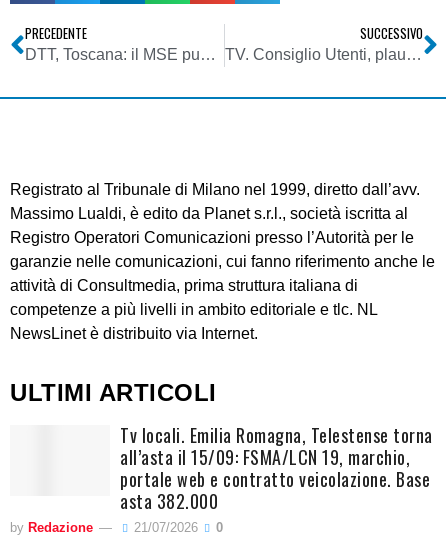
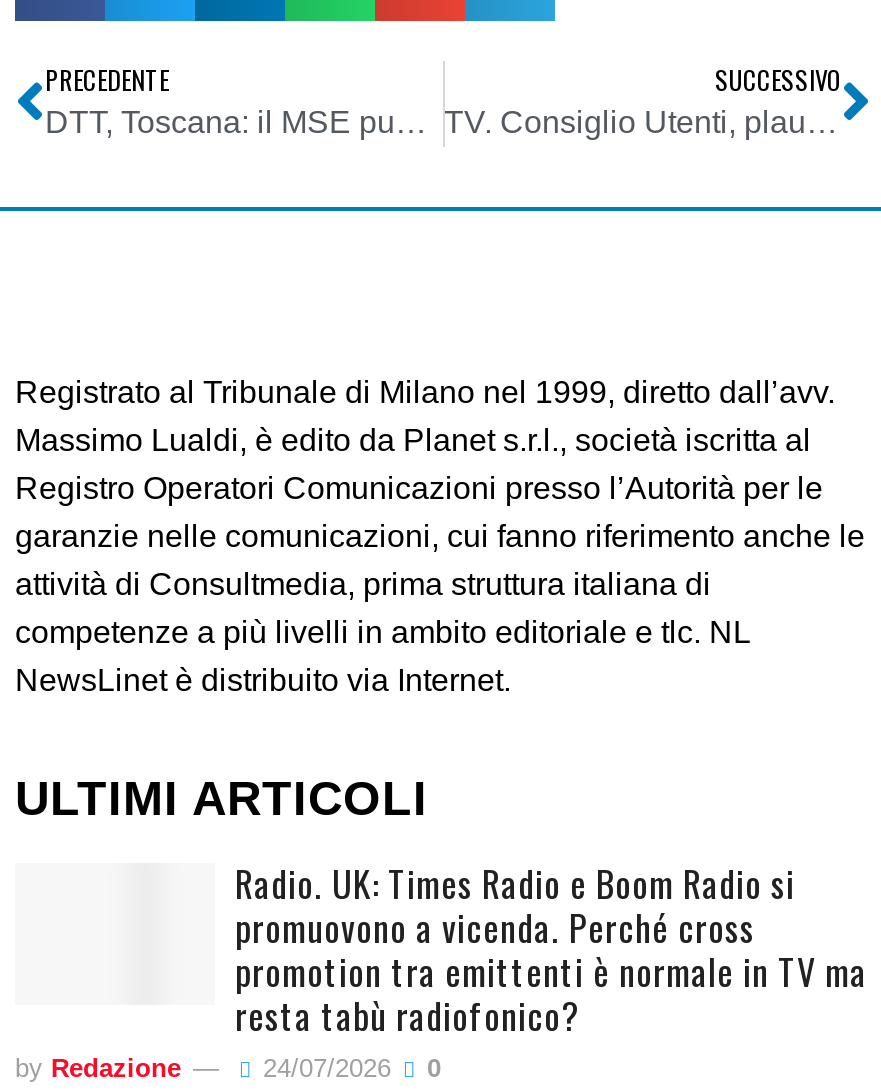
[120,422,432,514] Tv locali. Emilia Romagna, Telestense torna | all’asta il 15/09: FSMA/LCN 19, marchio, | portale web e contratto veicolazione. Base | asta 382.000 -> [235,857,867,1041] Radio. UK: Times Radio e Boom Radio si | promuovono a vicenda. Perché cross | promotion tra emittenti è normale in TV ma | resta tabù radiofonico?
[130,520,223,535] 21/07/2026 0 -> [255,1053,441,1083] 24/07/2026 0

